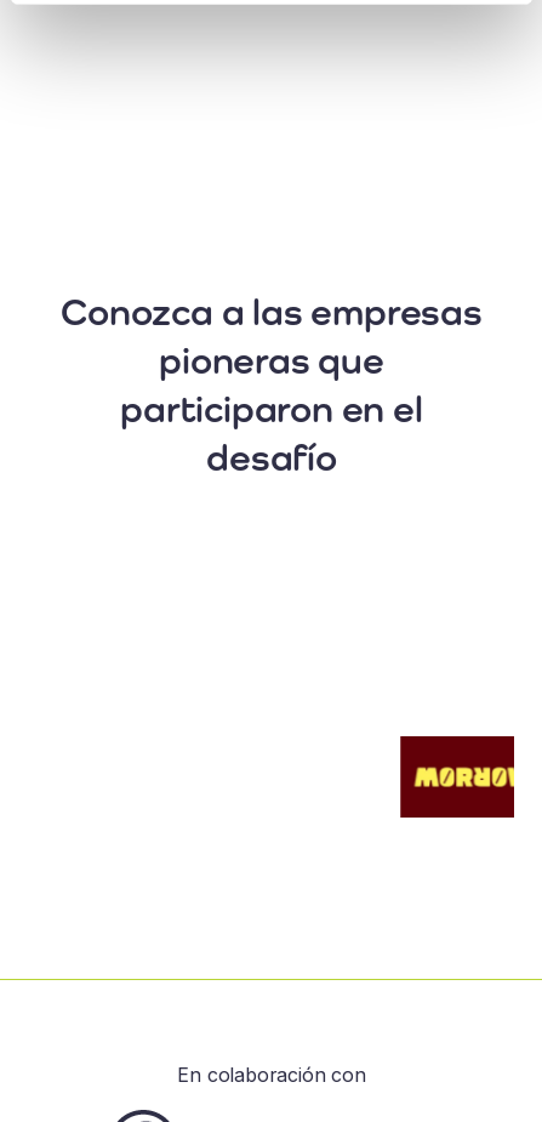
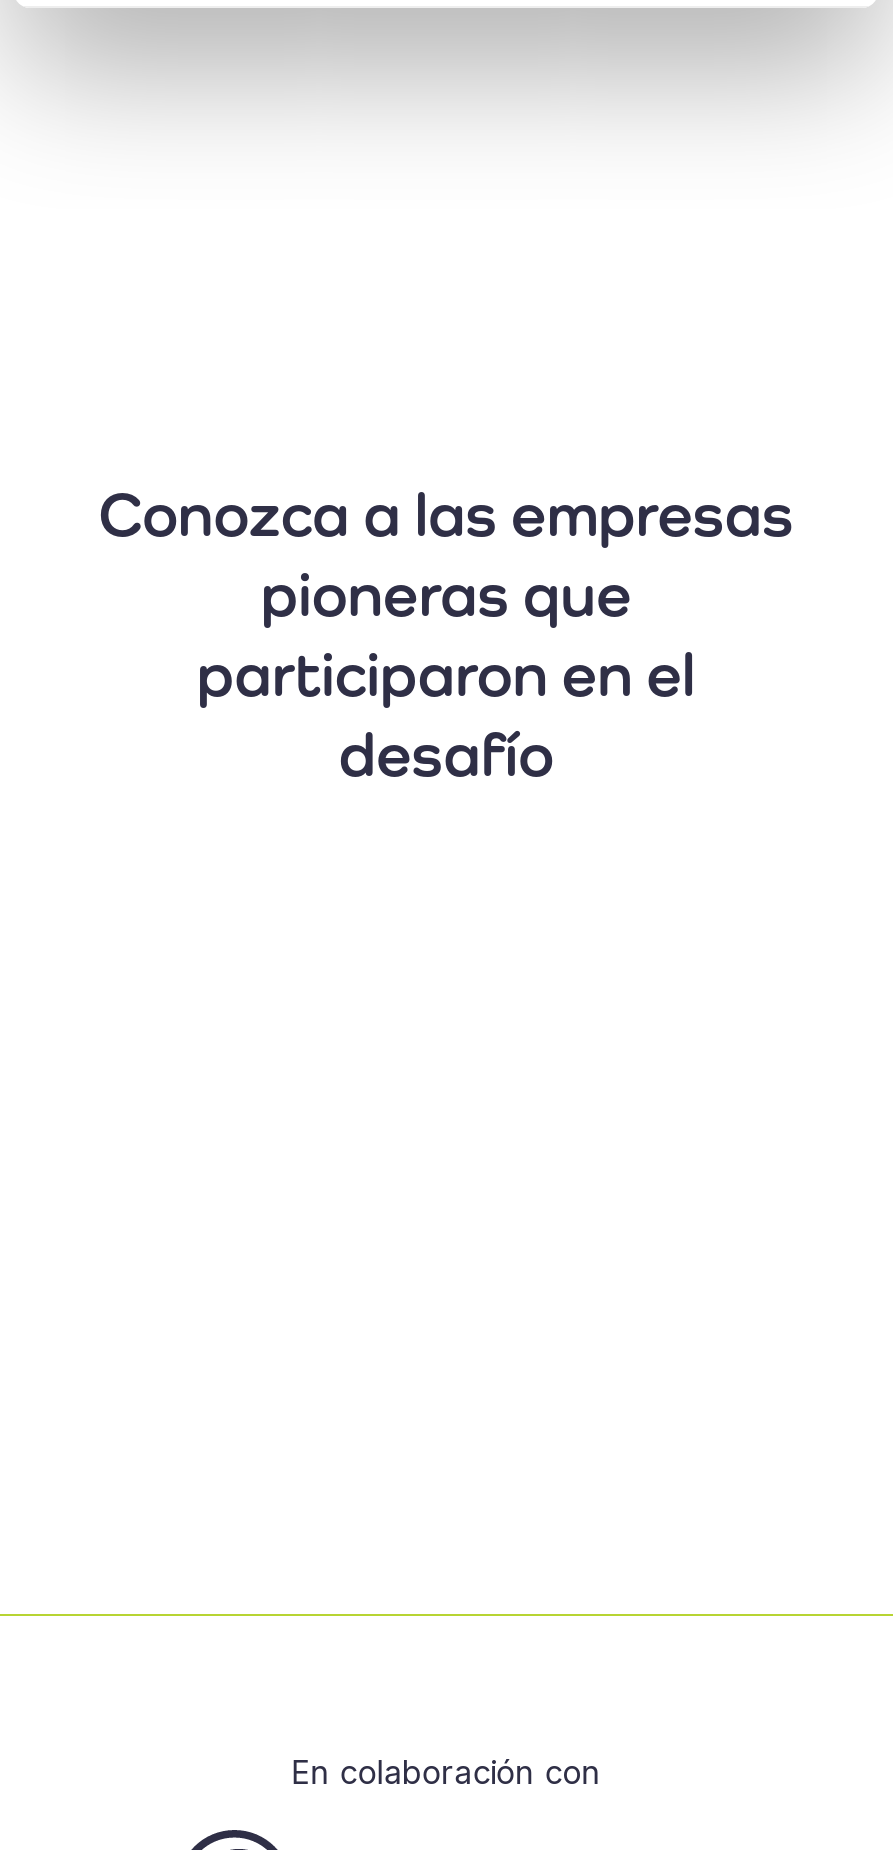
[399,735,515,819] [image] -> none

